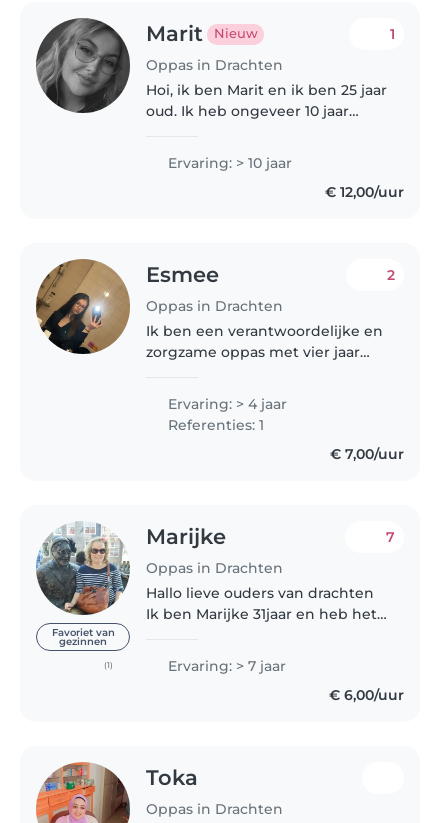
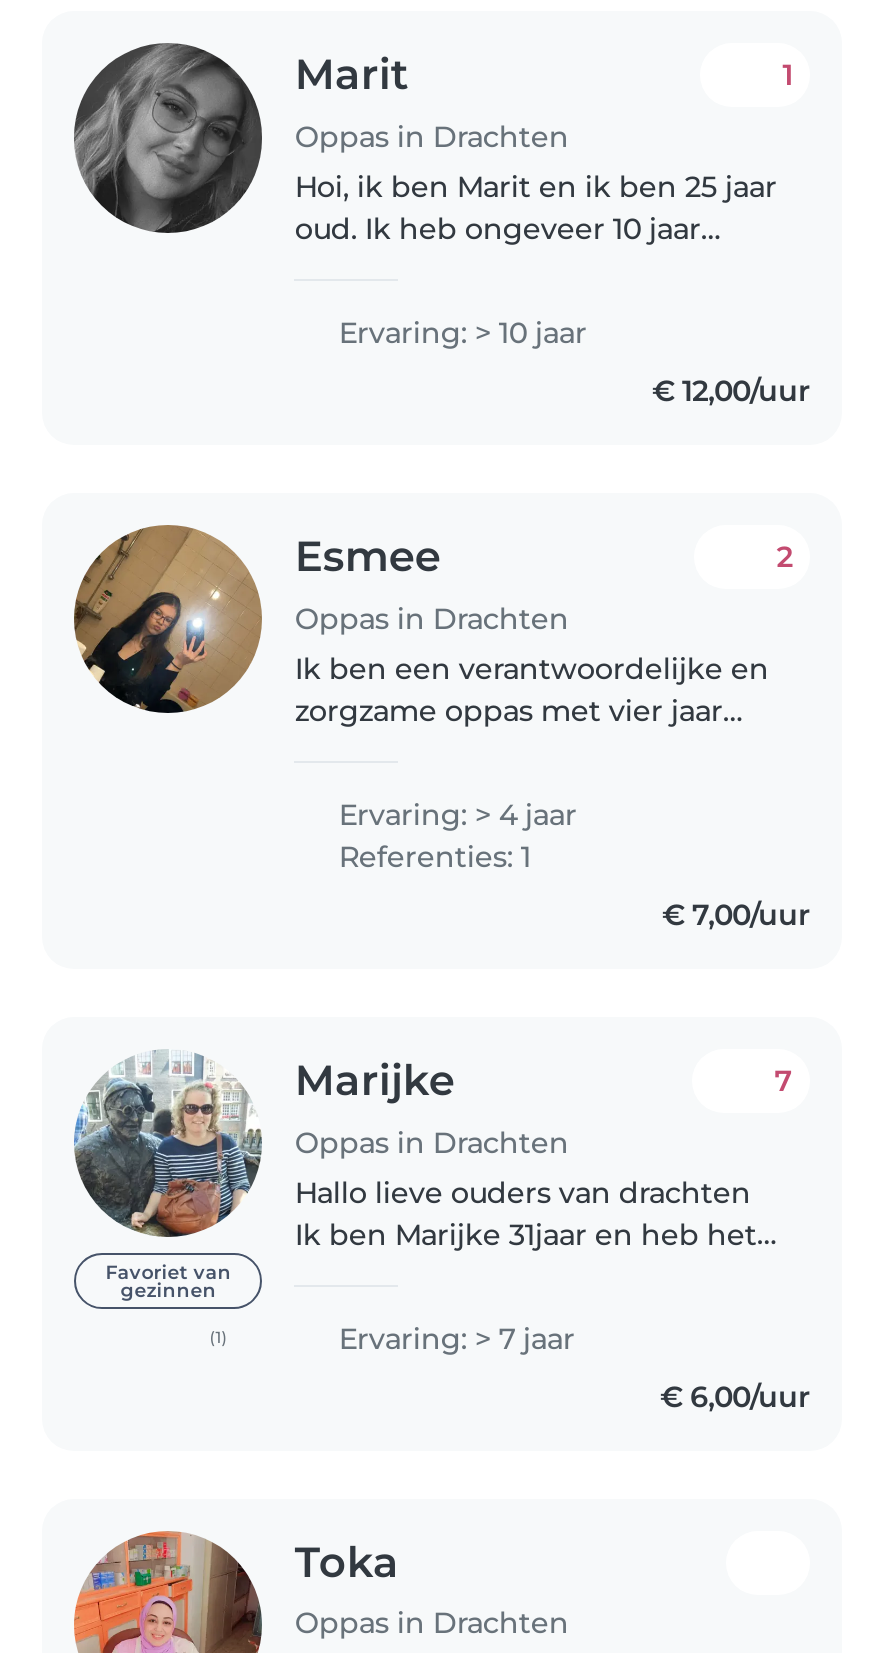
[214,26,258,41] Nieuw -> none

